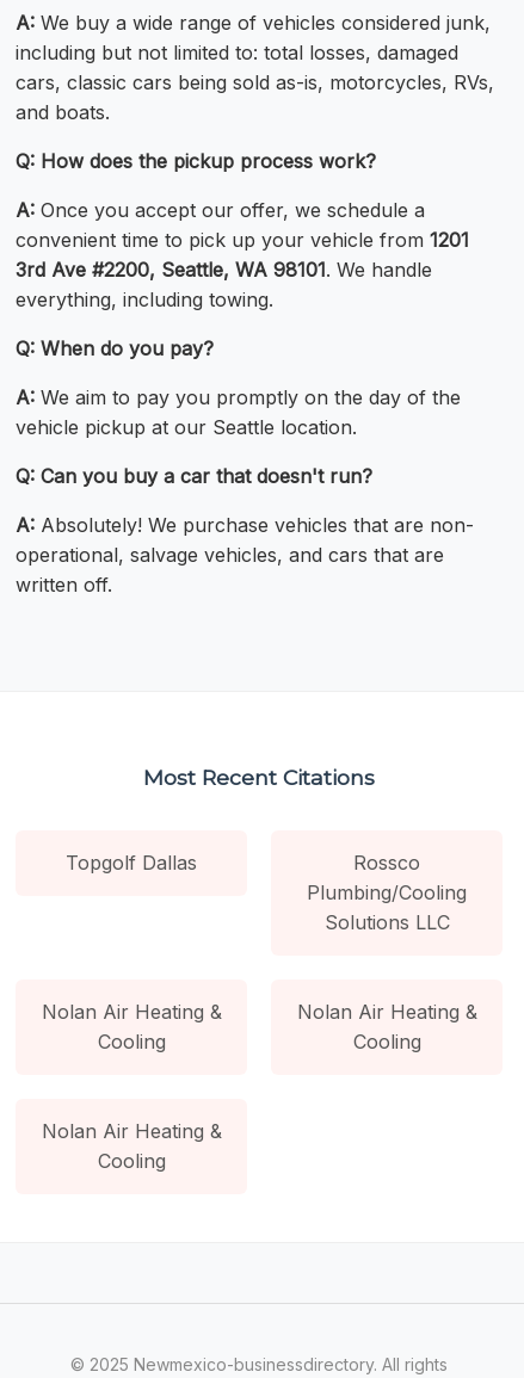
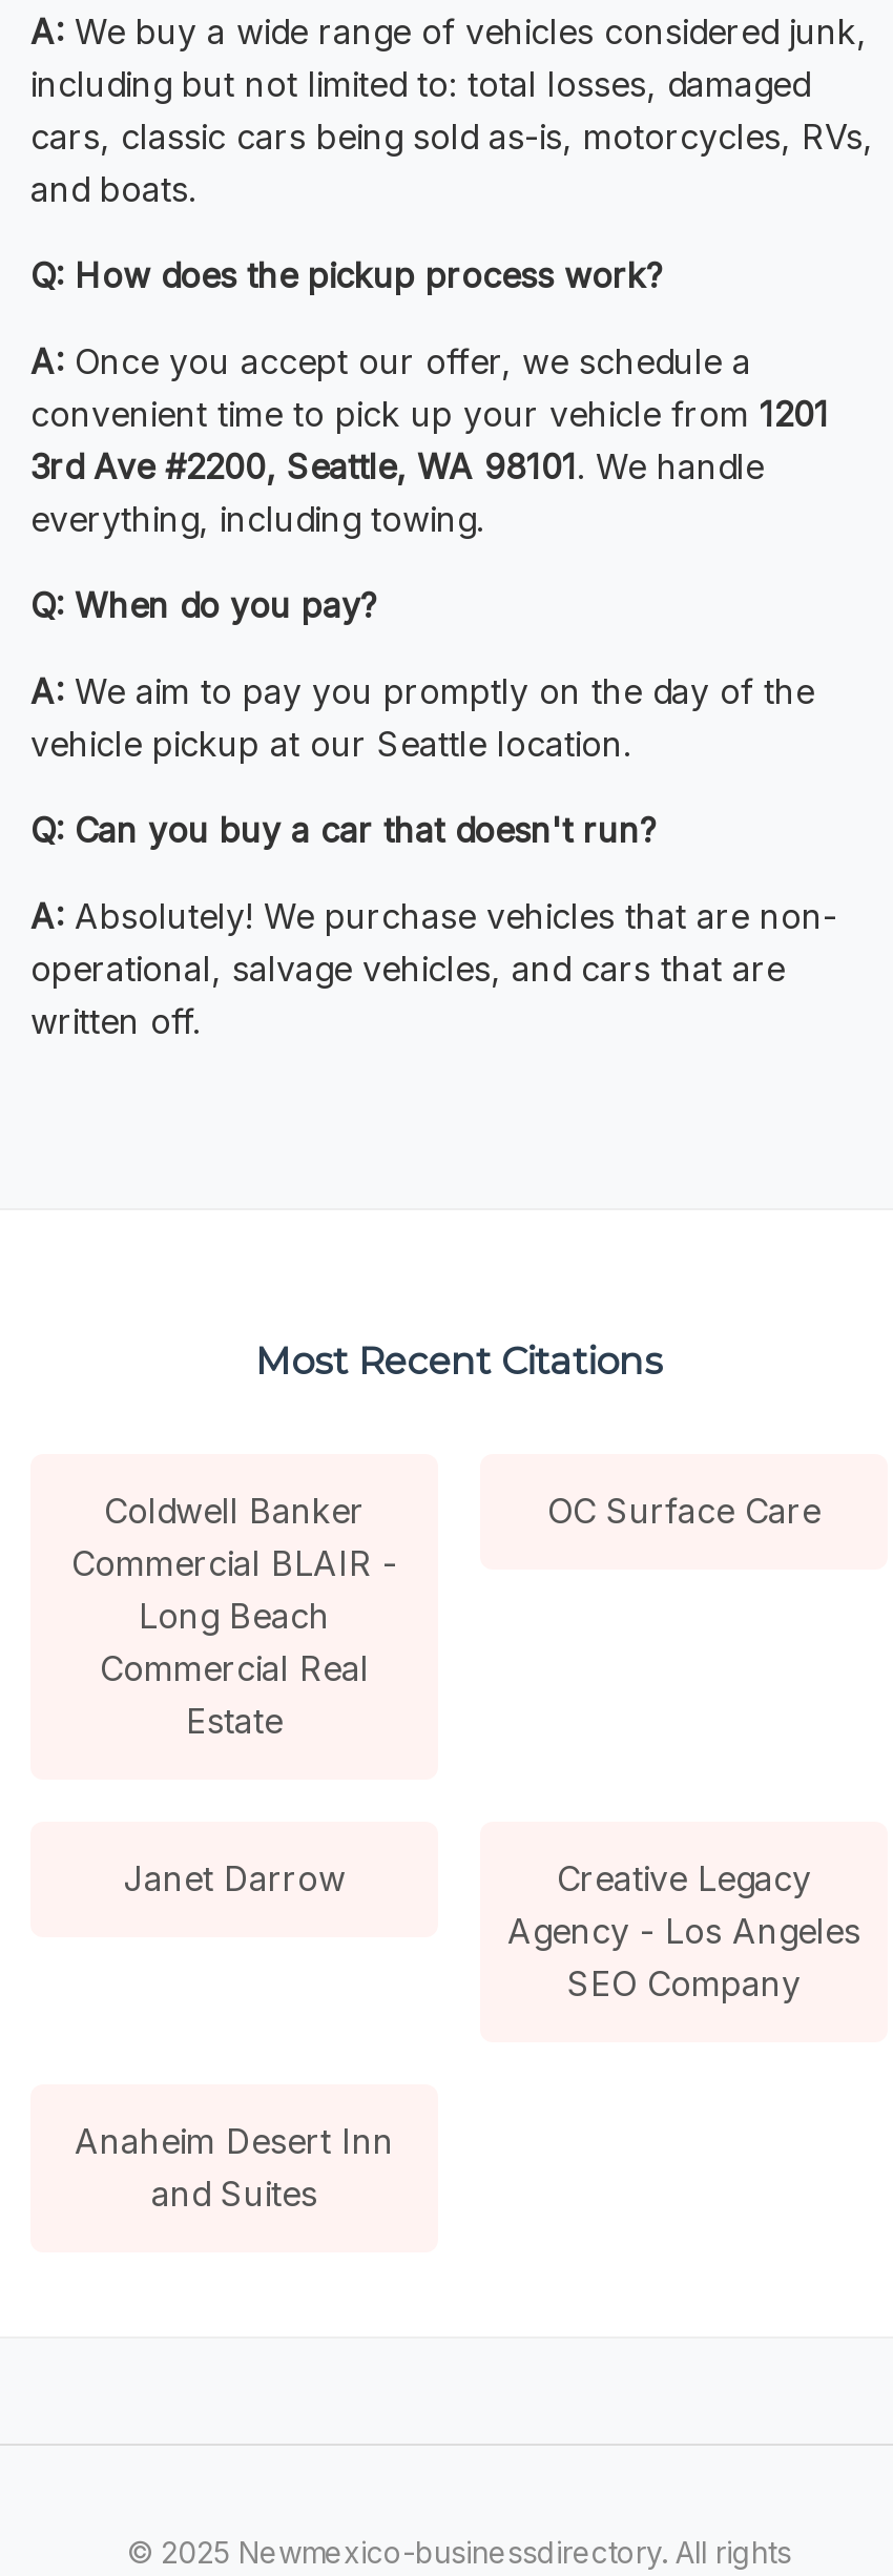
[66,851,467,934] Topgolf Dallas | Rossco | Plumbing/Cooling | Solutions LLC -> [71,1489,397,1742] Coldwell Banker | Commercial BLAIR - | Long Beach | Commercial Real | Estate
[41,1000,221,1053] Nolan Air Heating & | Cooling -> [547,1489,821,1532] OC Surface Care
[297,1000,477,1053] Nolan Air Heating & | Cooling -> [123,1857,860,2004] Janet Darrow | Creative Legacy | Agency - Los Angeles | SEO Company
[41,1119,221,1173] Nolan Air Heating & | Cooling -> [75,2120,394,2214] Anaheim Desert Inn | and Suites

